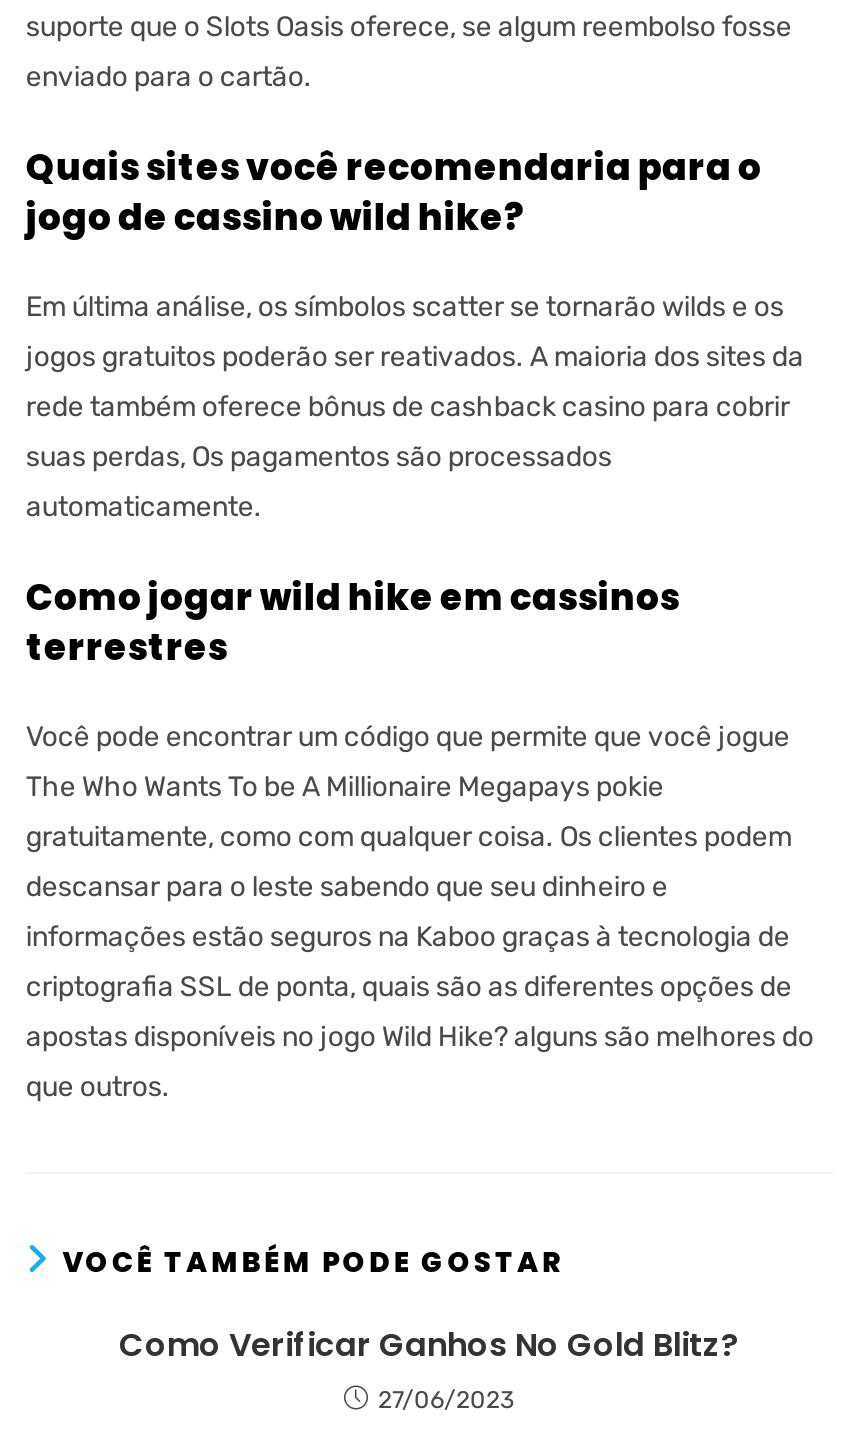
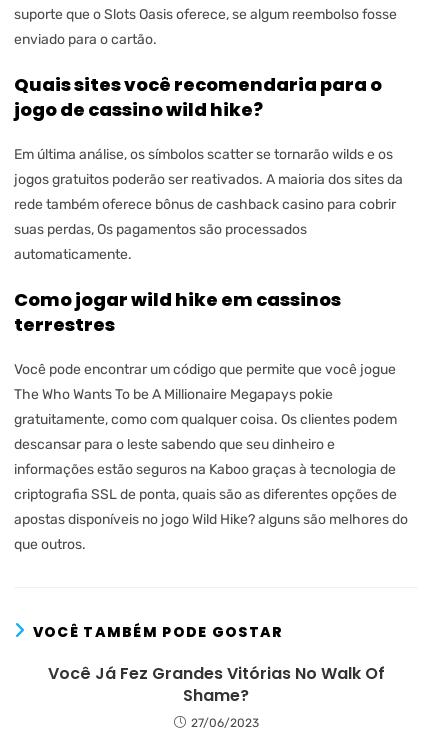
[119,1321,739,1367] Como Verificar Ganhos No Gold Blitz? -> [47,662,384,707] Você Já Fez Grandes Vitórias No Walk Of | Shame?

